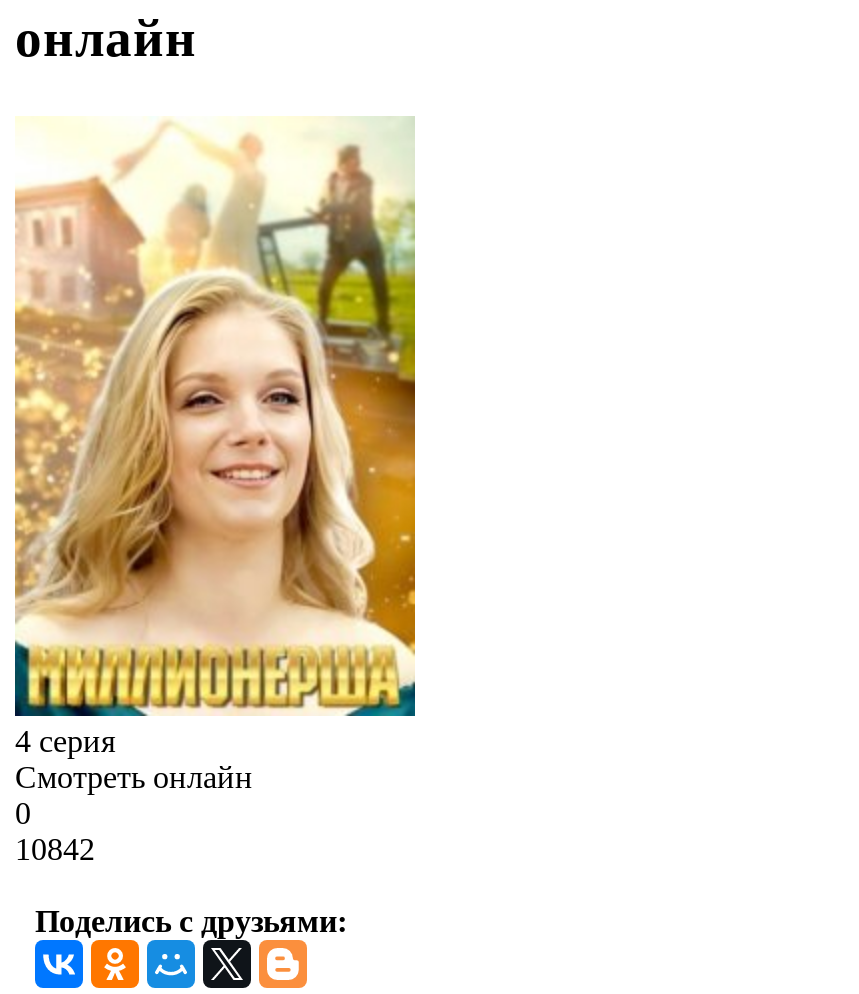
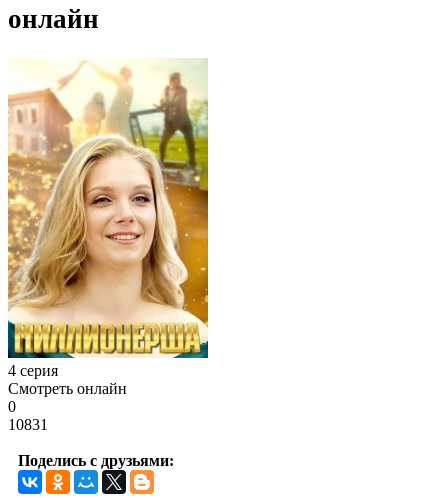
[15,832,95,866] 10842 -> [8,416,48,433] 10831

